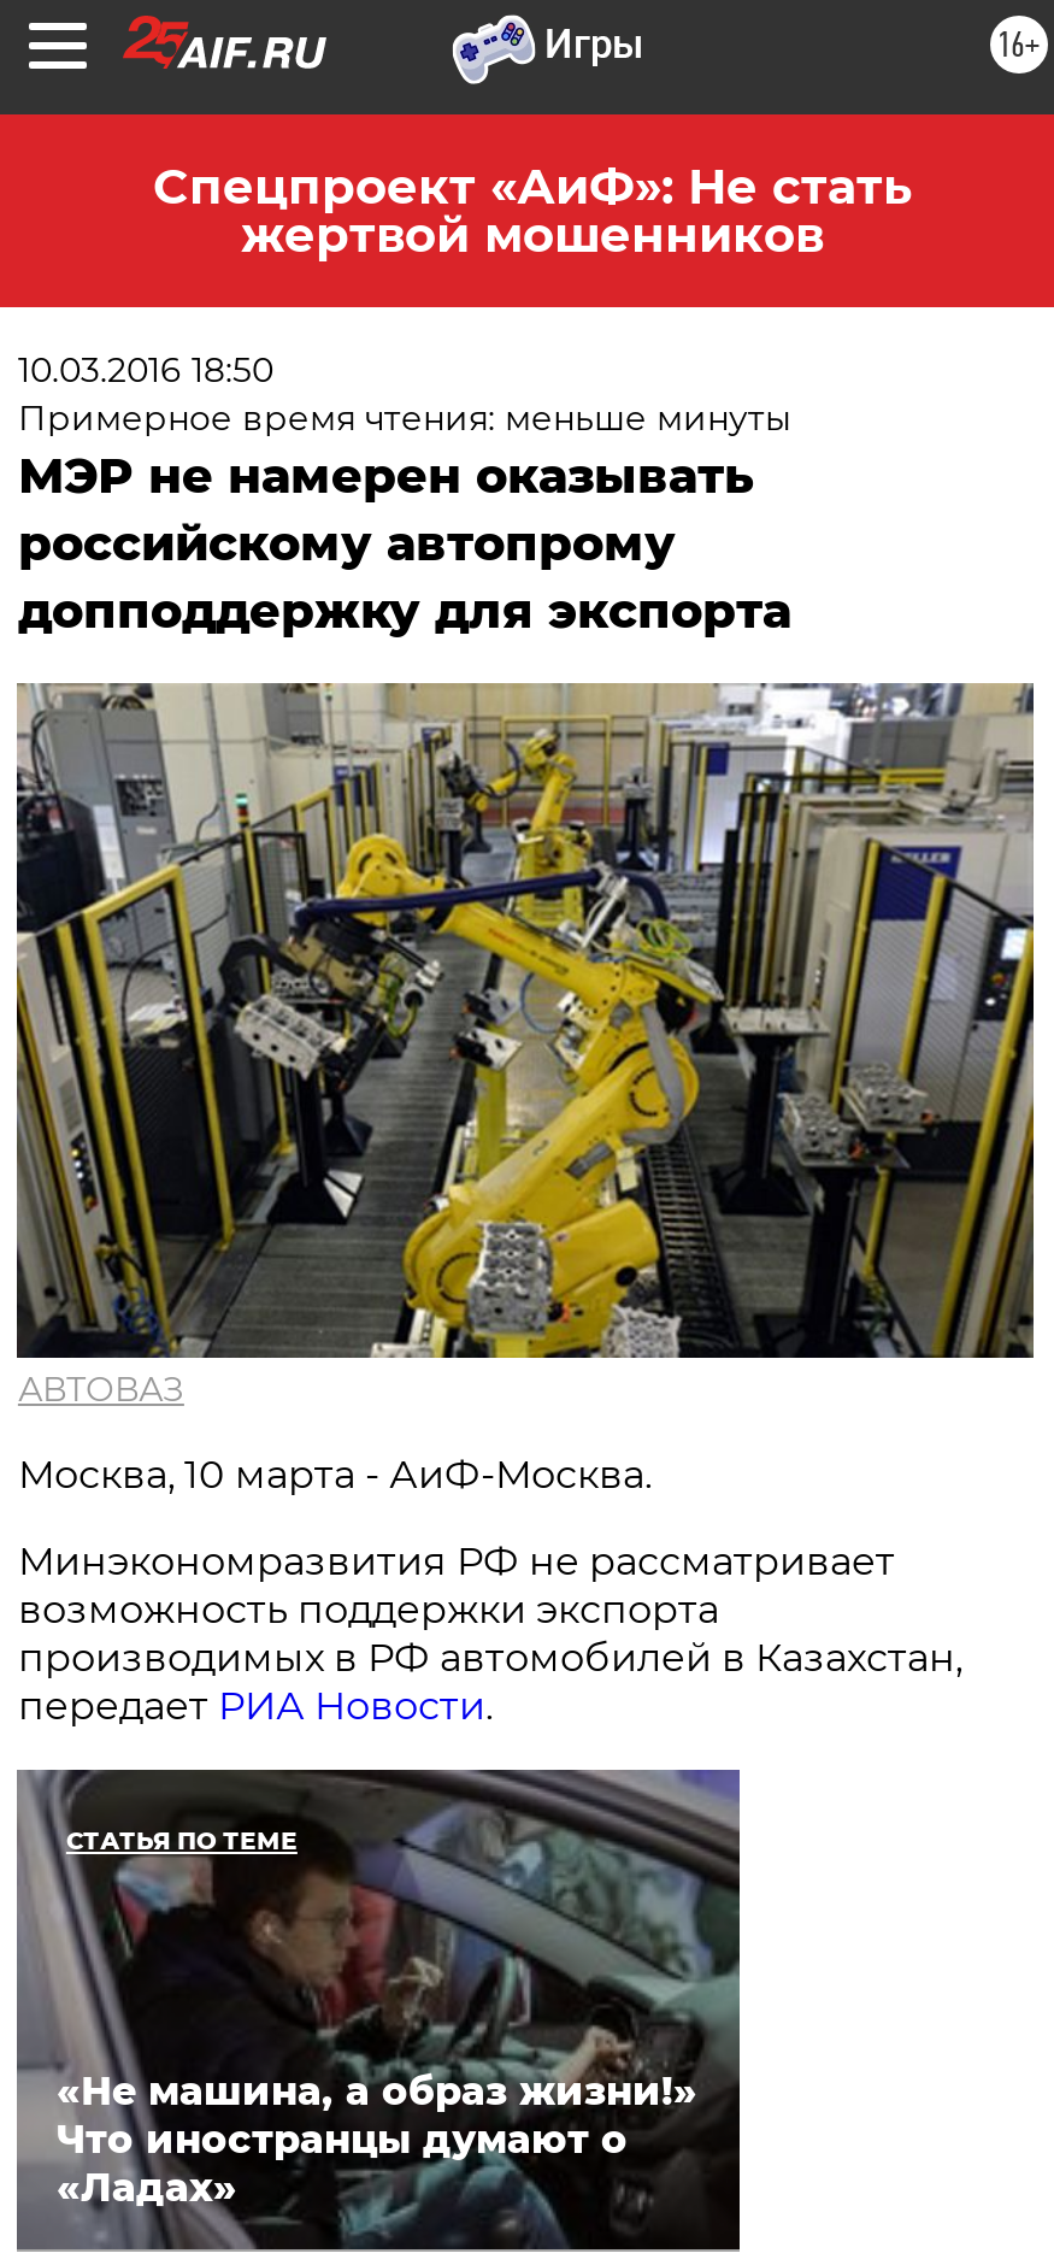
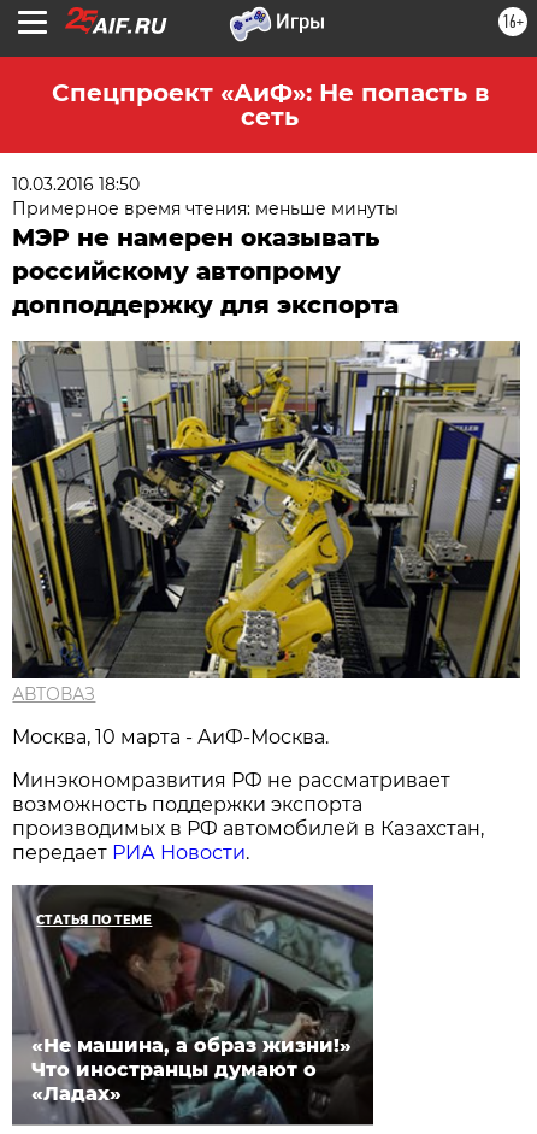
[153,158,912,264] Спецпроект «АиФ»: Не стать | жертвой мошенников -> [51,78,488,131] Спецпроект «АиФ»: Не попасть в | сеть

